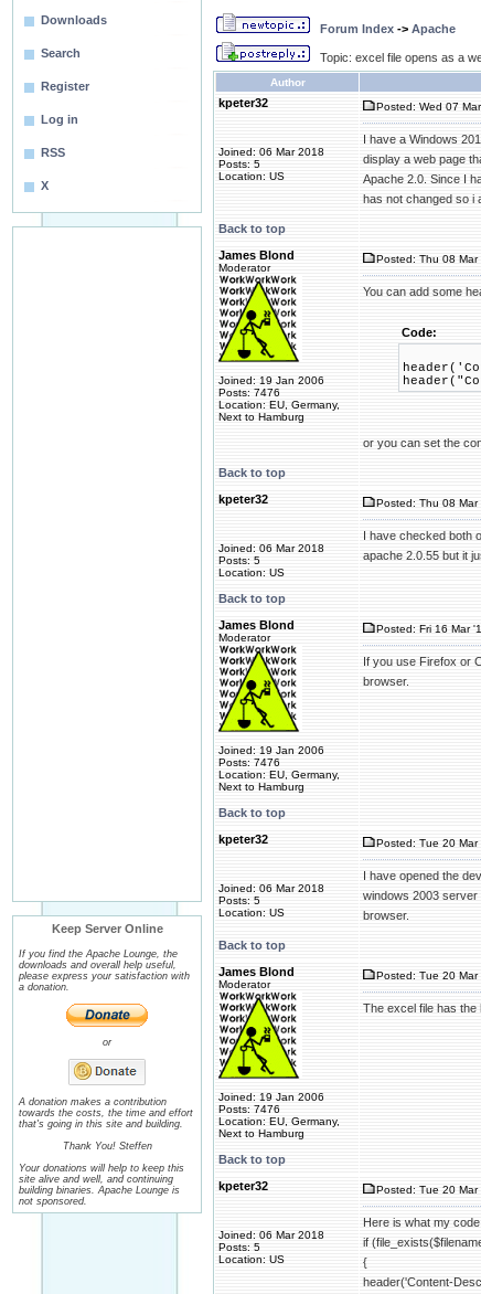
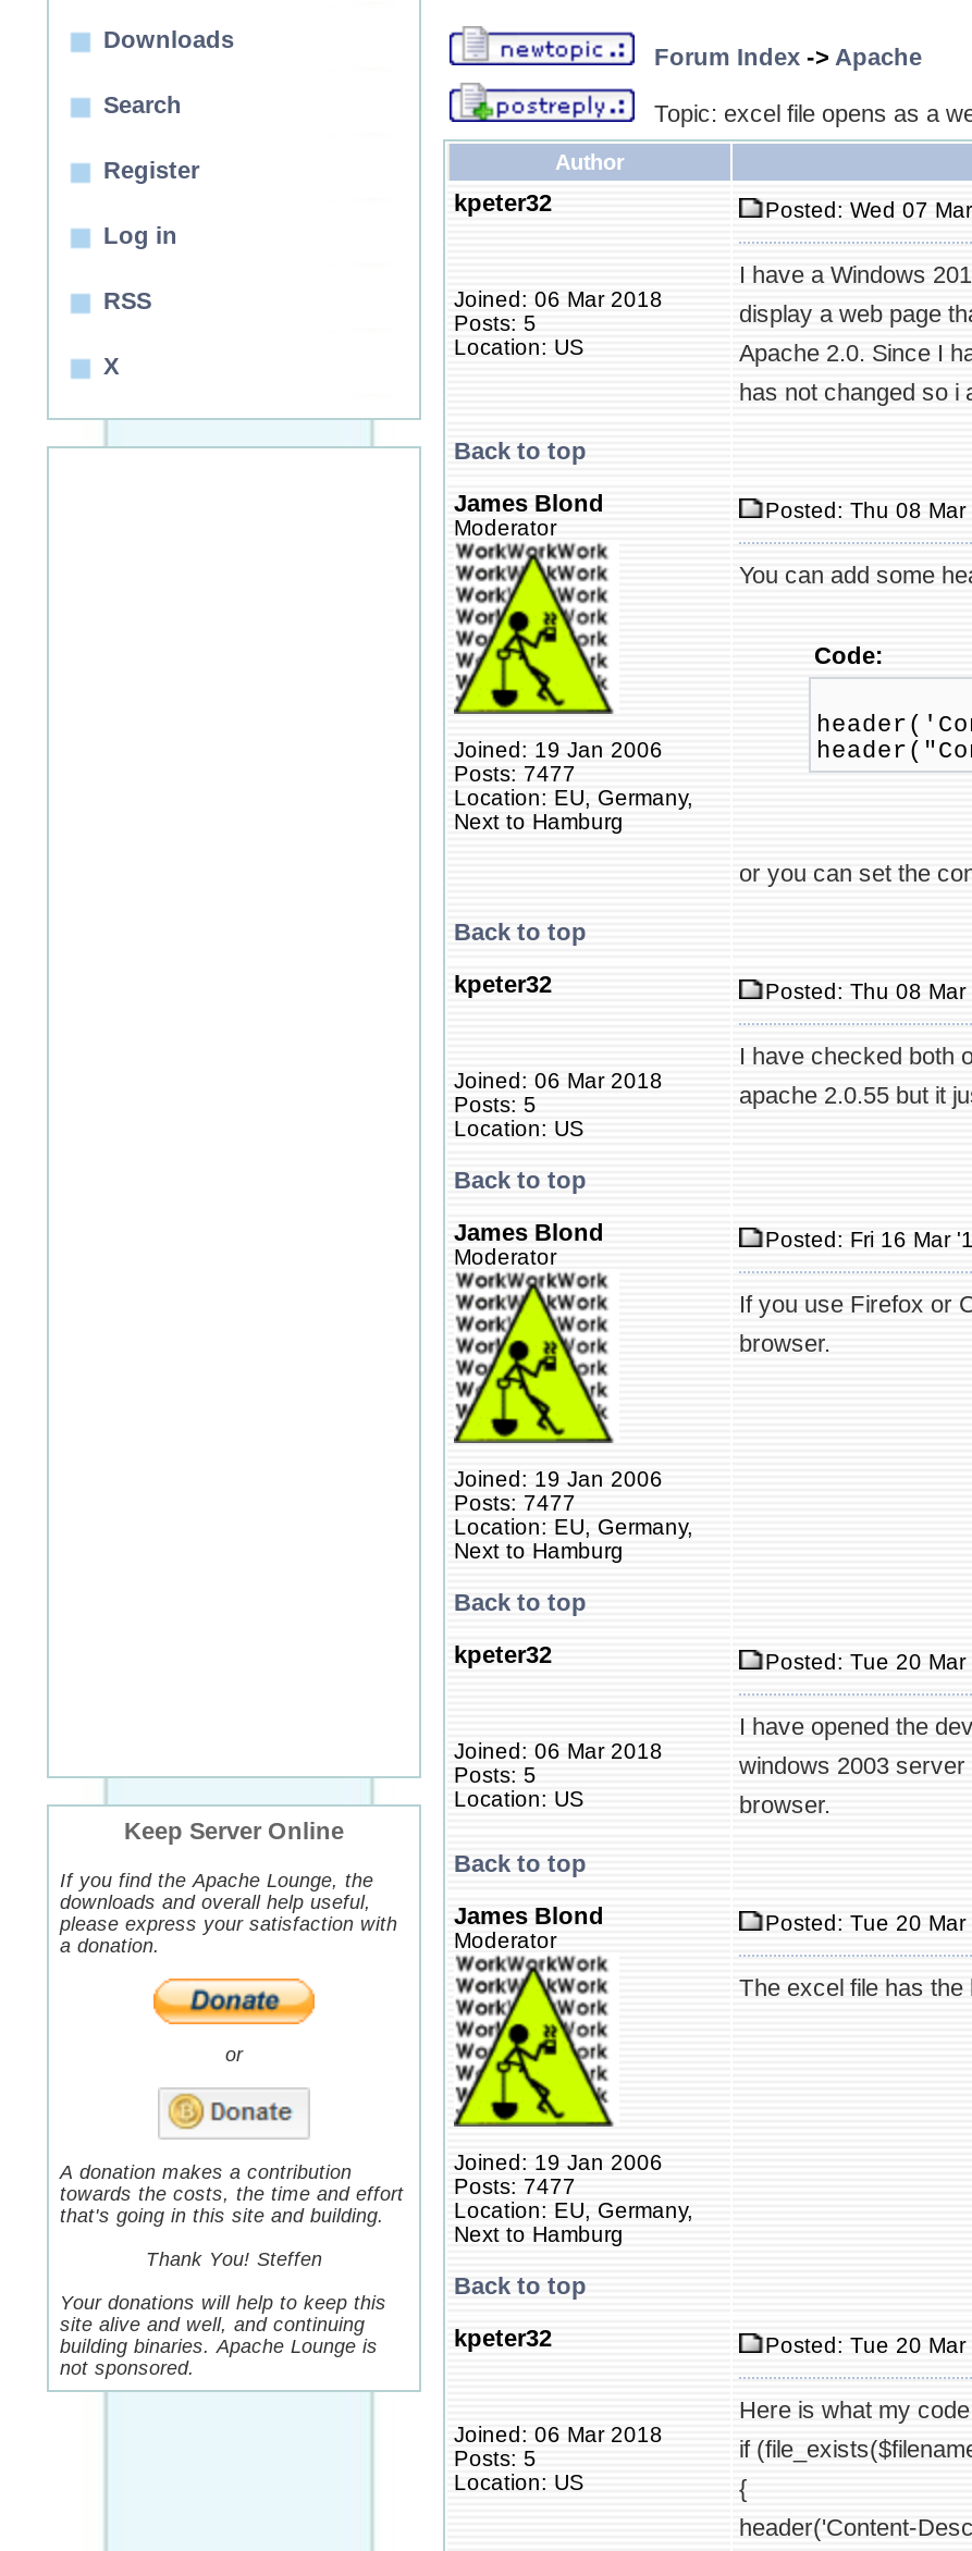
[218,386,280,399] Posts: 7476 -> [454,762,576,786] Posts: 7477
[218,756,280,768] Posts: 7476 -> [454,1491,576,1515] Posts: 7477
[218,1103,280,1115] Posts: 7476 -> [454,2174,576,2198] Posts: 7477

